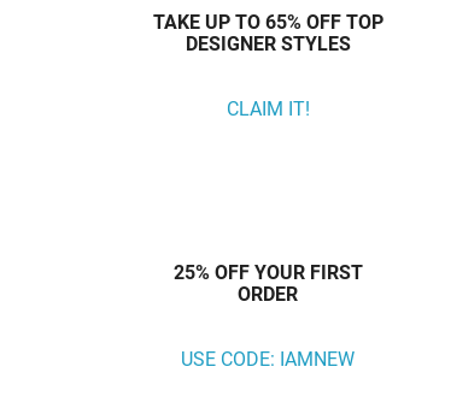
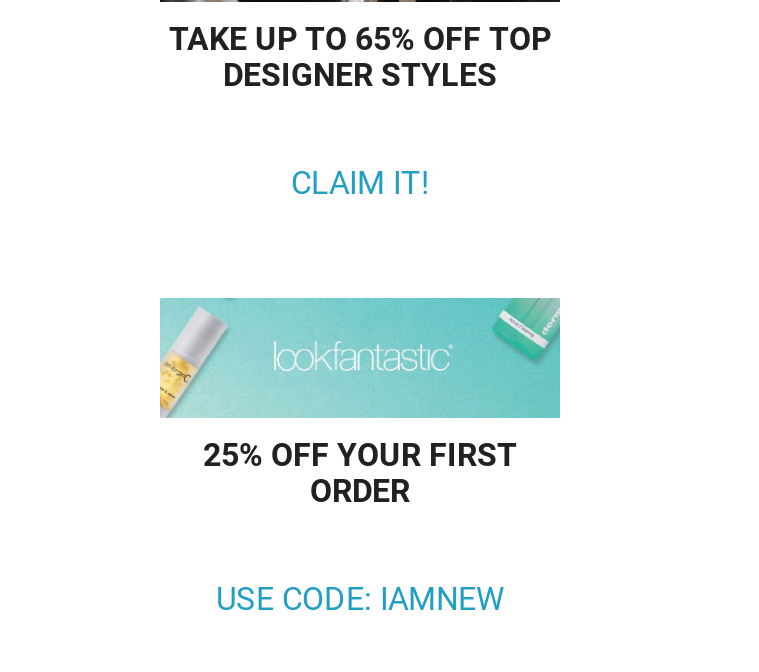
none -> [158,296,562,420] [image]

